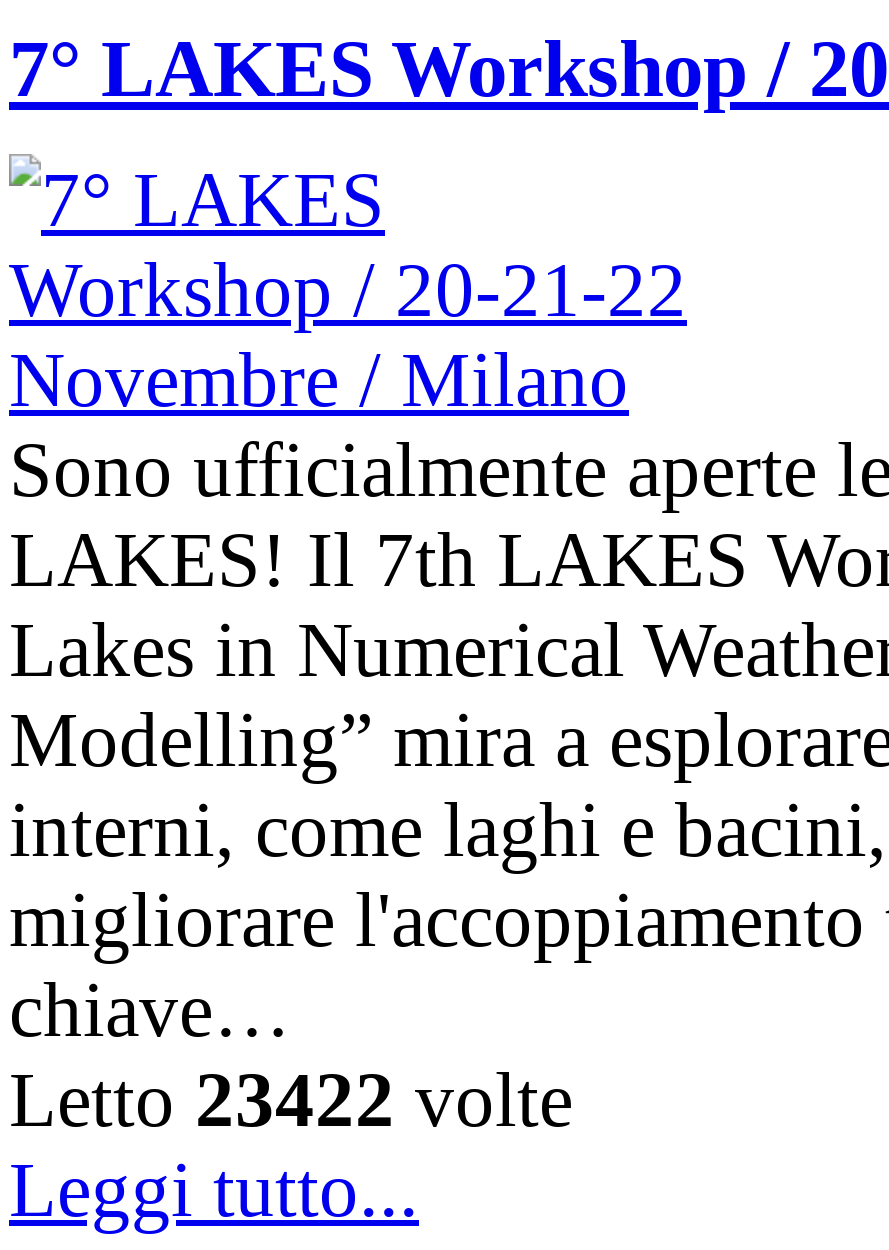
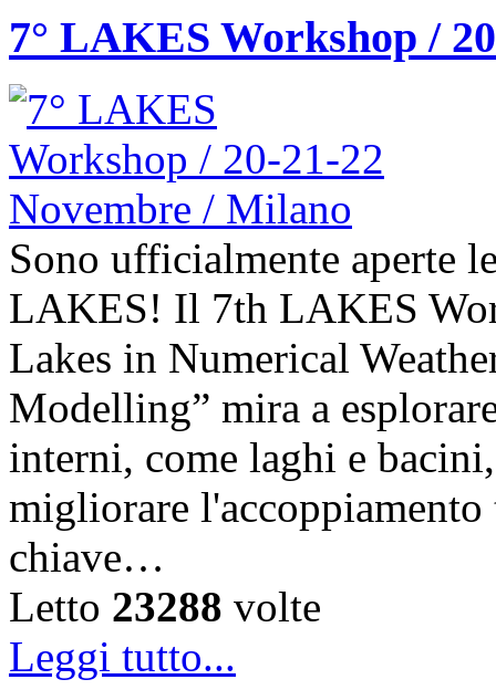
[9,1056,573,1142] Letto 23422 volte -> [9,583,321,630] Letto 23288 volte

